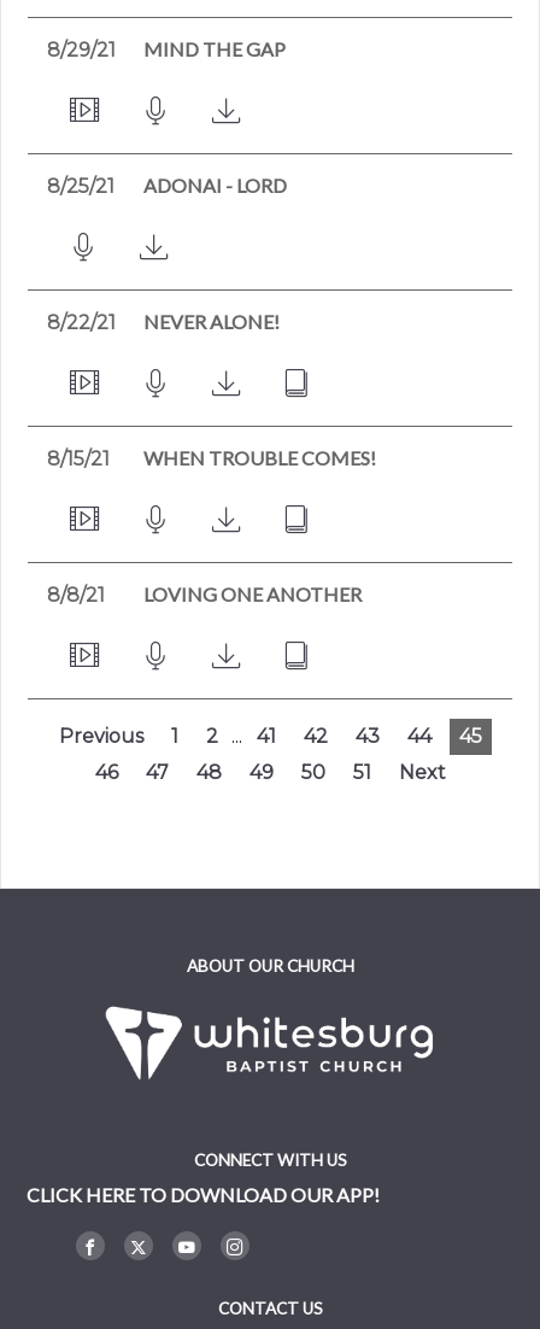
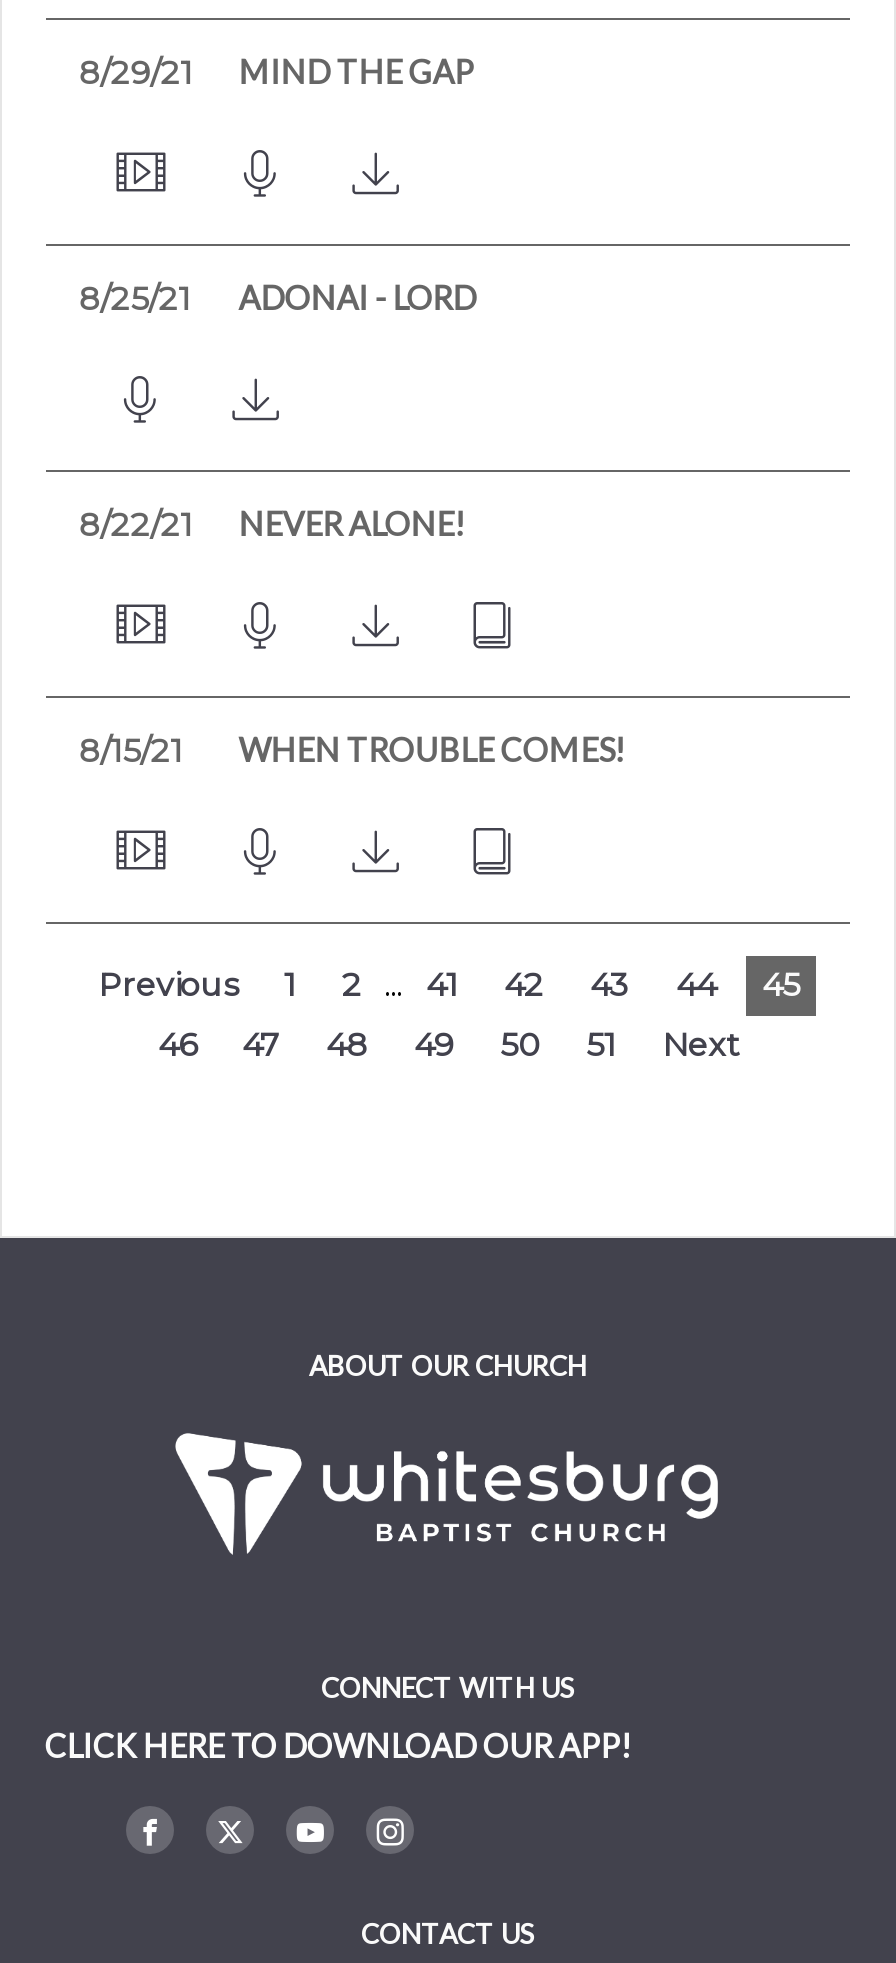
[47,582,362,606] 8/8/21 | LOVING ONE ANOTHER -> none

